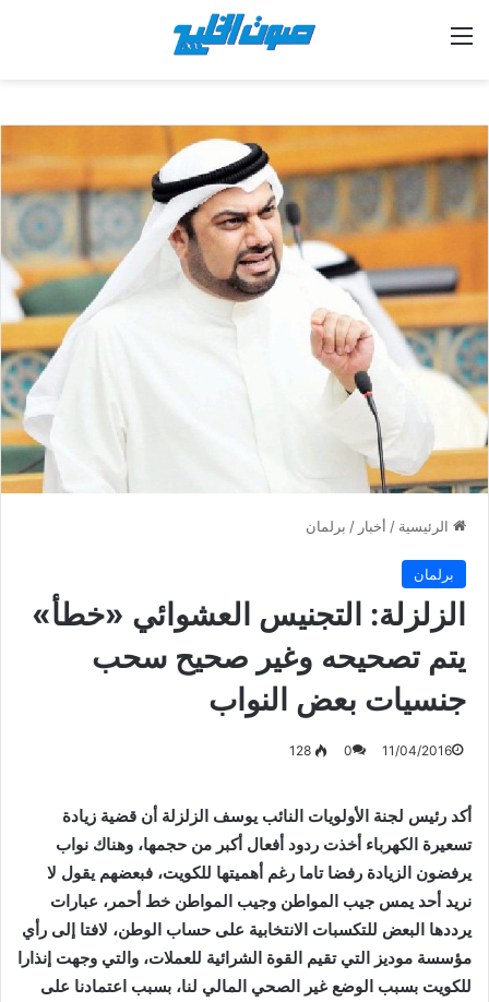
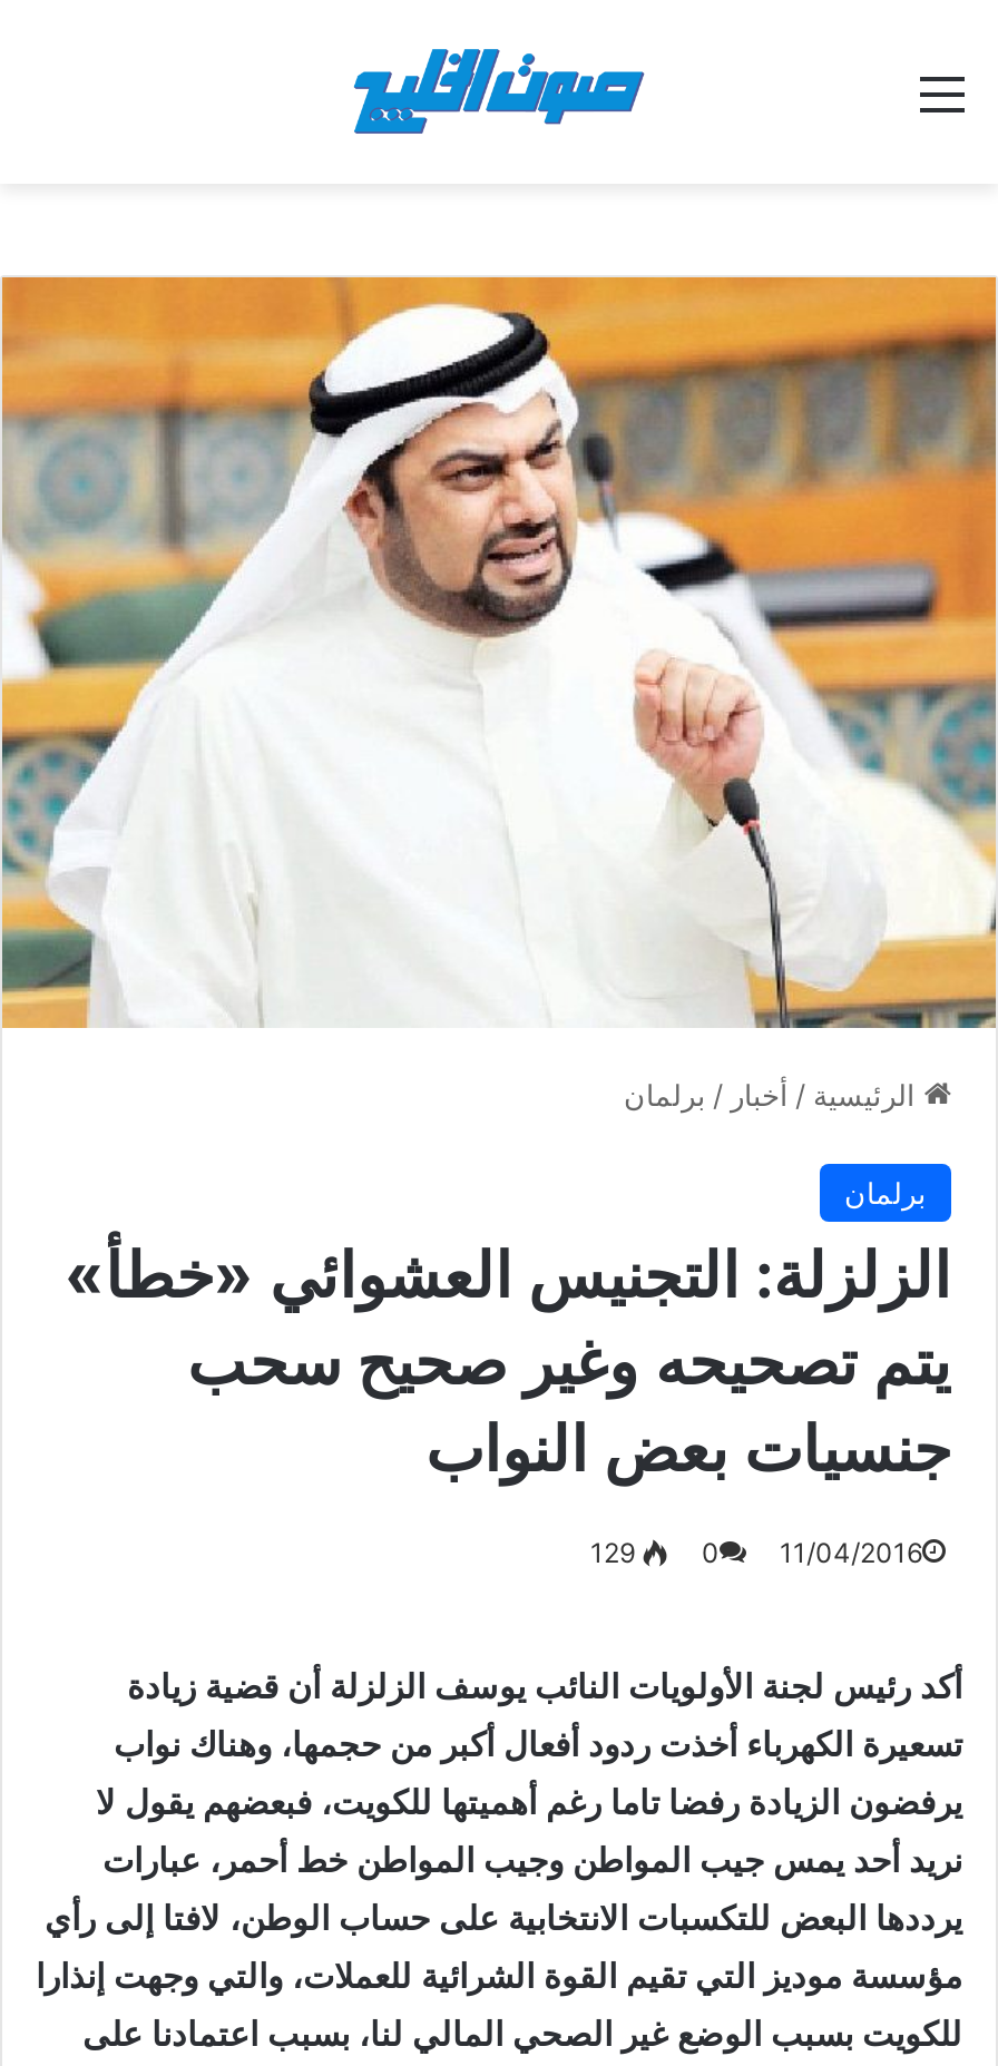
[289,743,311,759] 128 -> [590,1537,635,1570] 129

